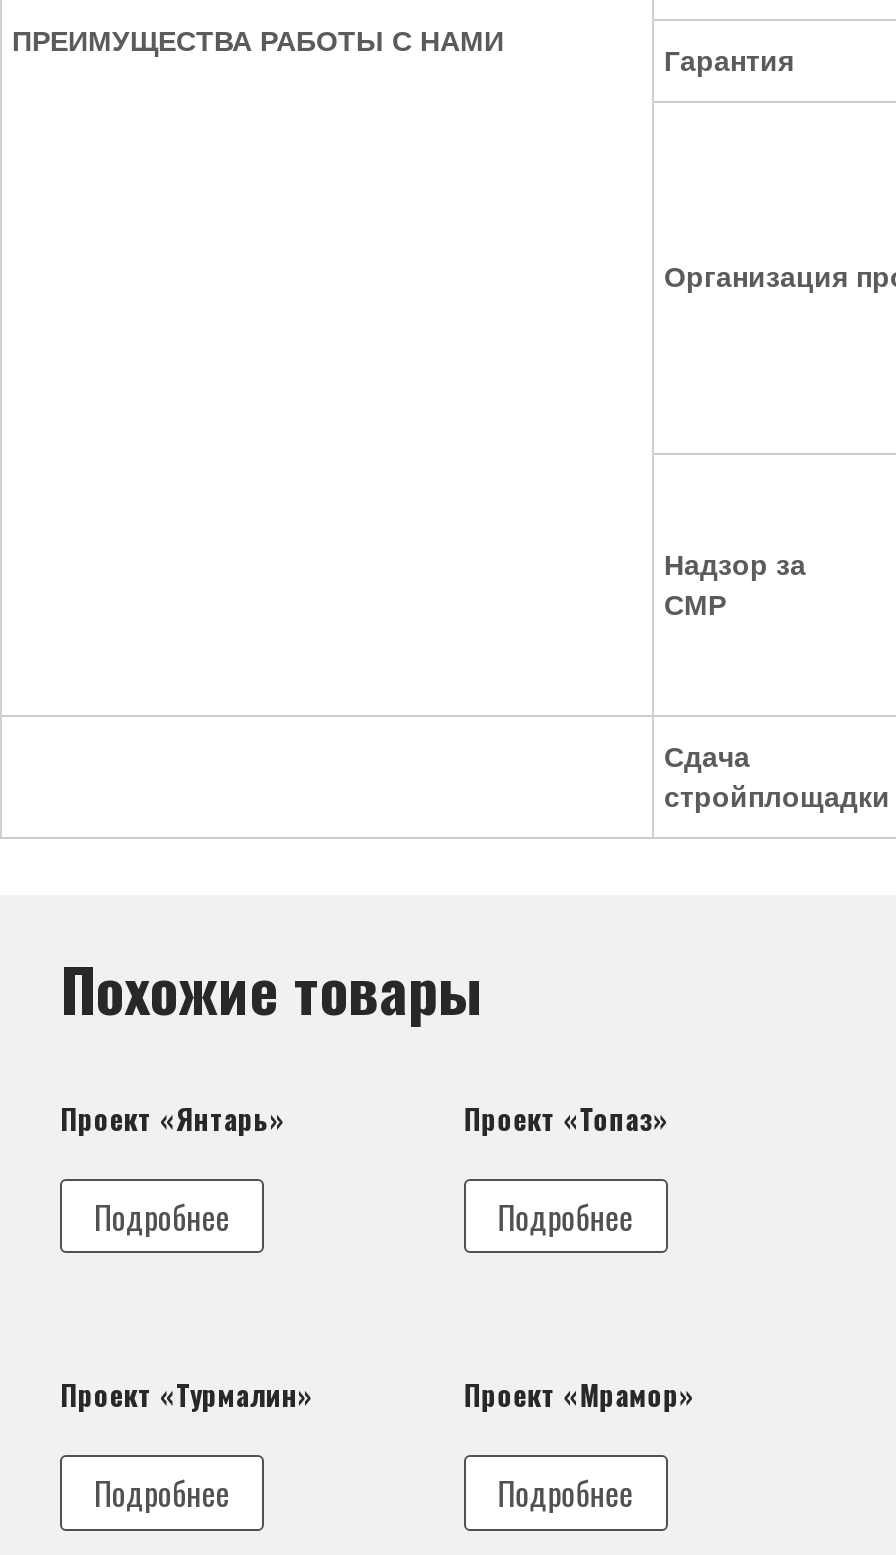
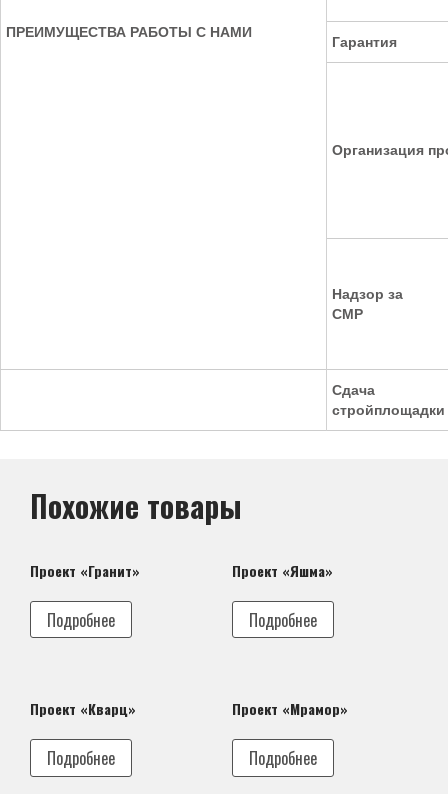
[60,1096,286,1138] Проект «Янтарь» -> [30,560,140,581] Проект «Гранит»
[464,1096,670,1138] Проект «Топаз» -> [232,560,333,581] Проект «Яшма»
[60,1374,314,1416] Проект «Турмалин» -> [30,698,136,719] Проект «Кварц»

